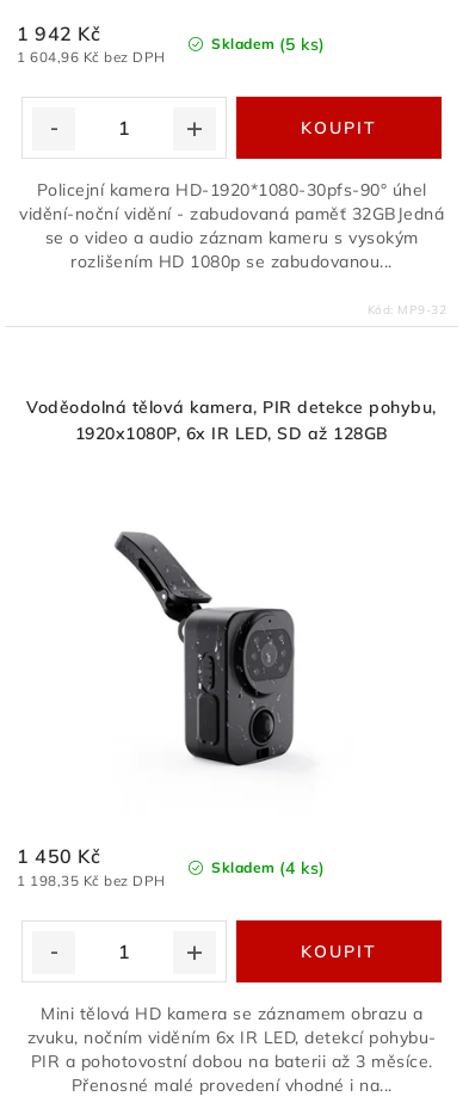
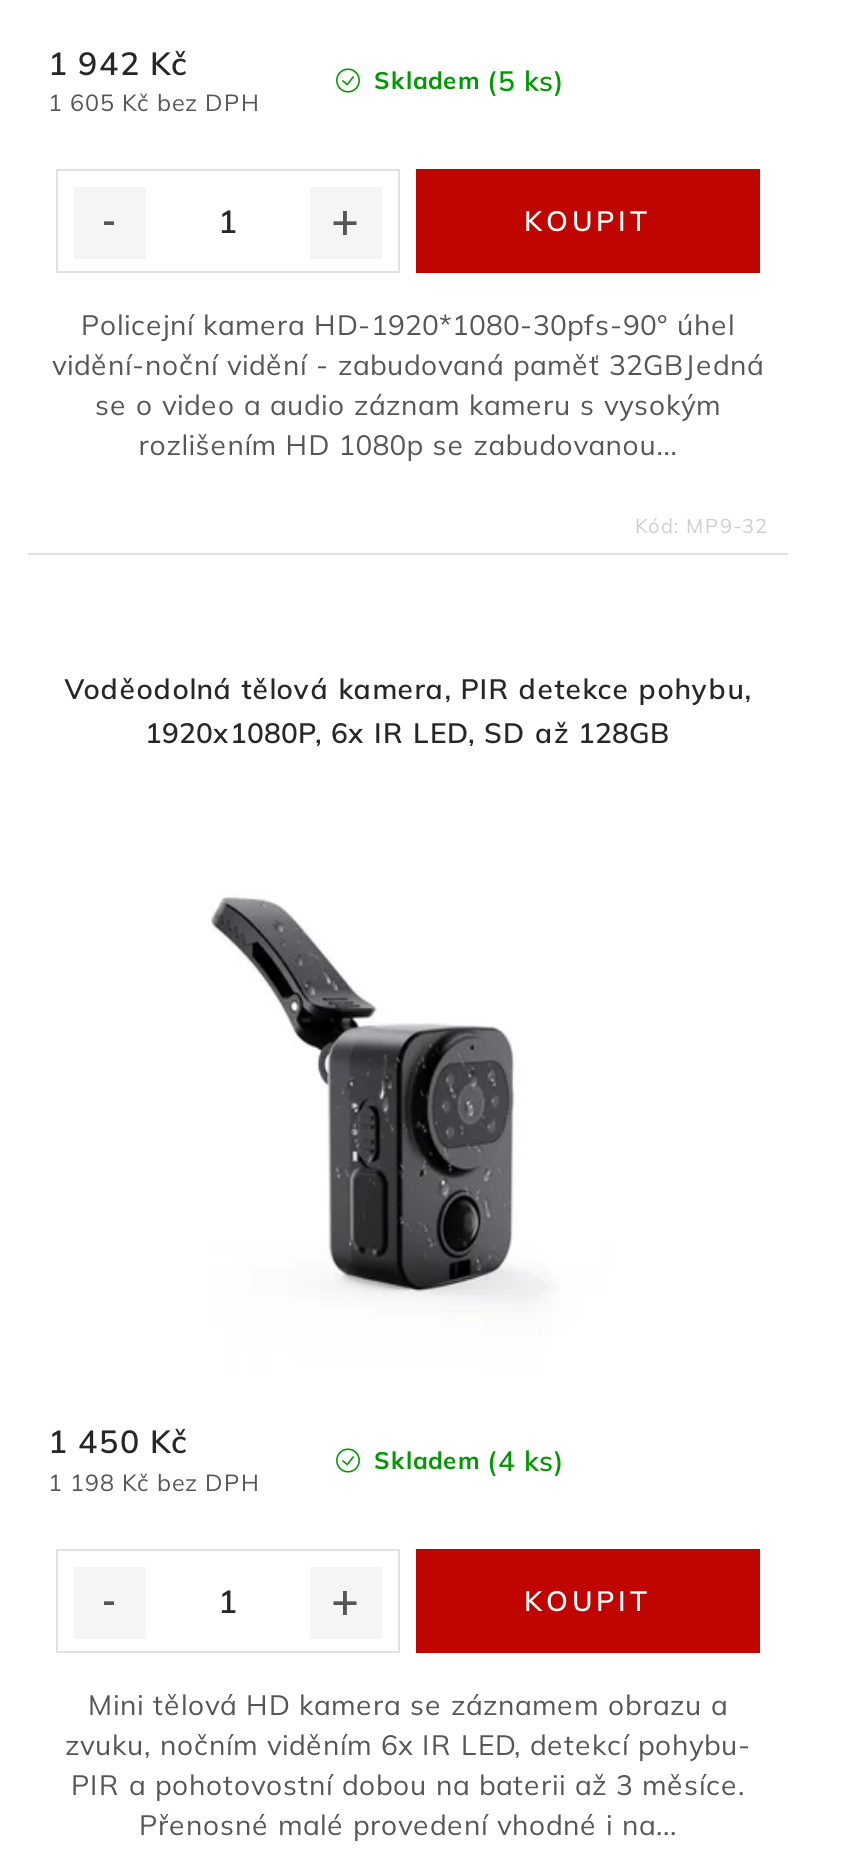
[17,48,165,66] 1 604,96 Kč bez DPH -> [48,87,260,117] 1 605 Kč bez DPH
[17,871,165,889] 1 198,35 Kč bez DPH -> [48,1467,260,1497] 1 198 Kč bez DPH

